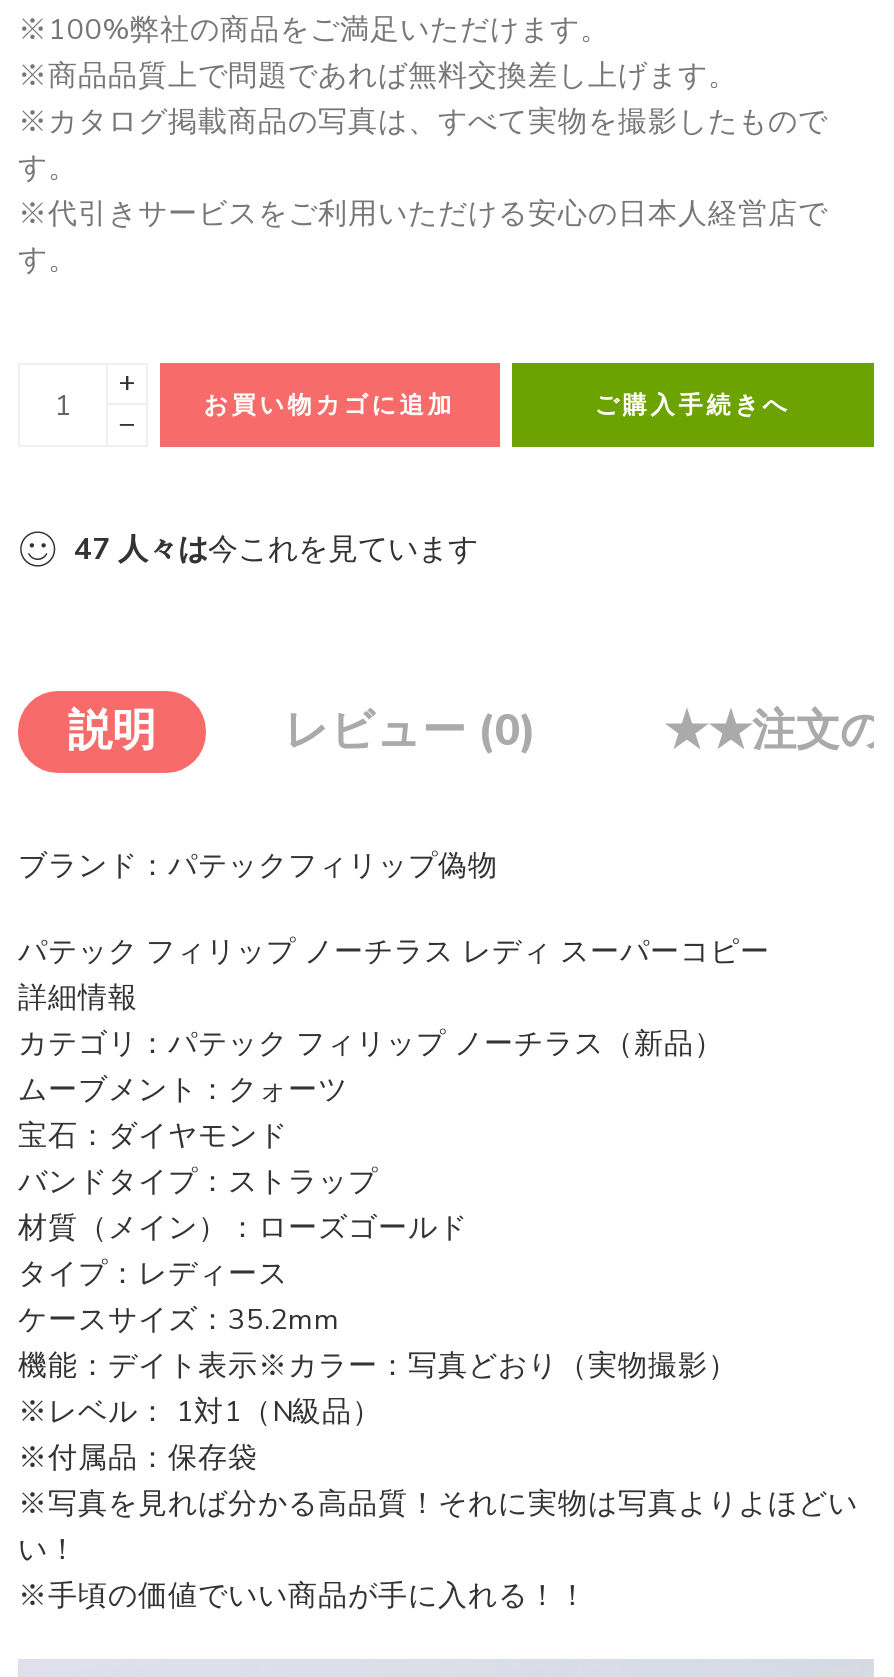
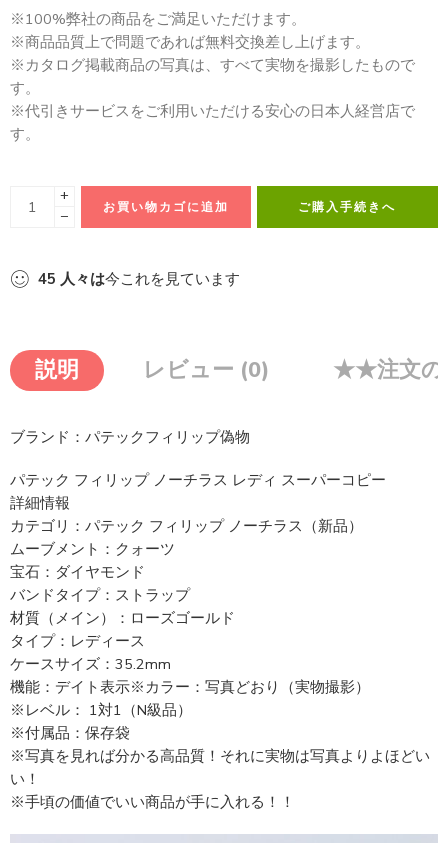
[74,529,478,569] 47 人々は今これを見ています -> [38,269,240,289] 45 人々は今これを見ています

